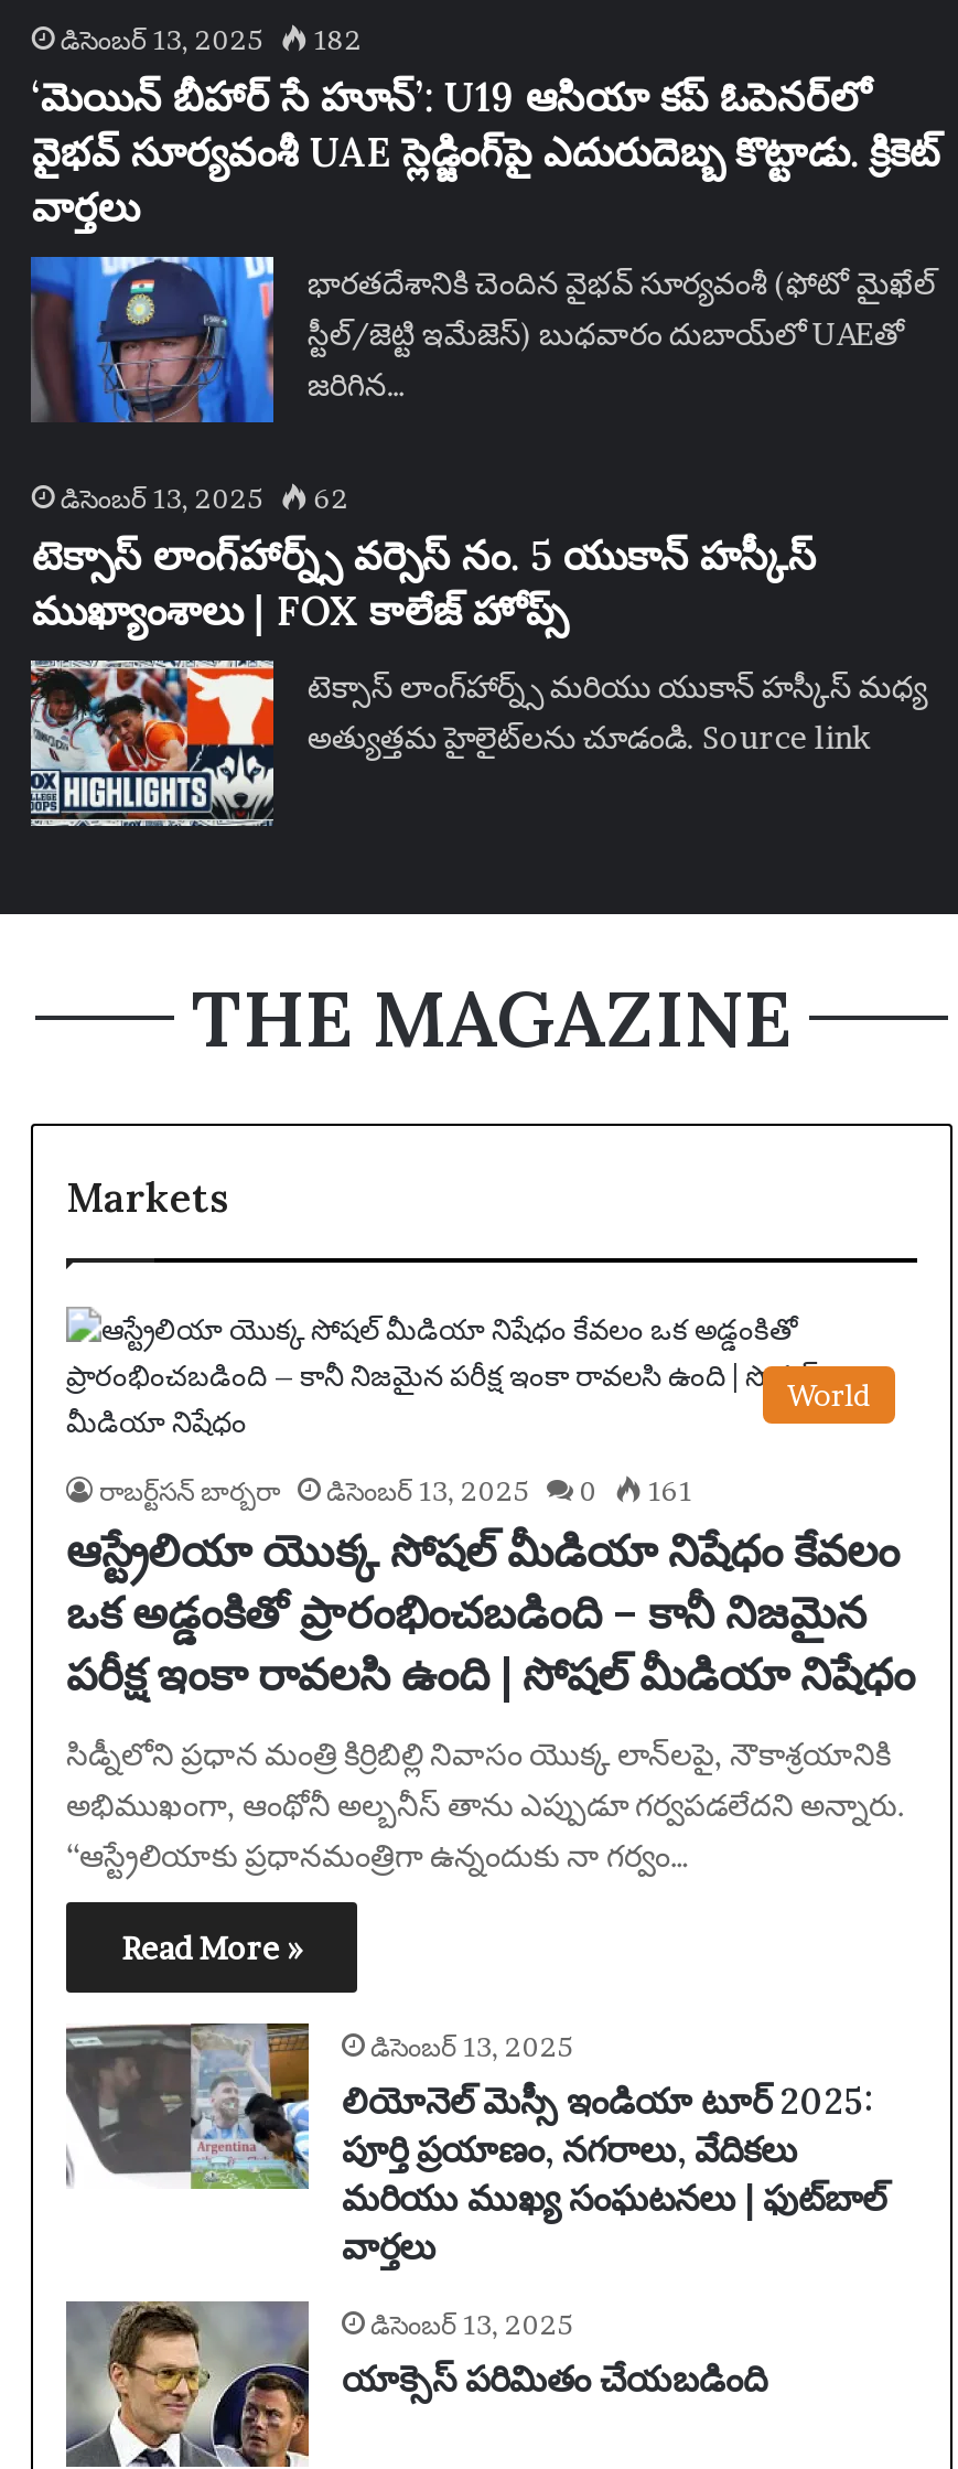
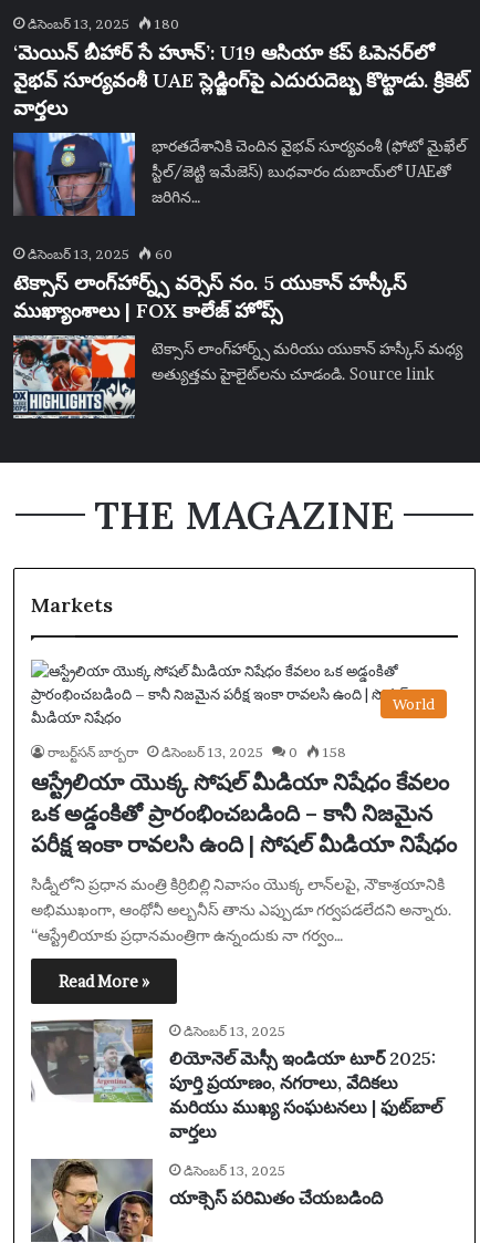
[60,22,362,56] డిసెంబర్ 13, 2025 182 -> [28,15,180,32] డిసెంబర్ 13, 2025 180
[60,481,349,514] డిసెంబర్ 13, 2025 62 -> [28,245,173,262] డిసెంబర్ 13, 2025 60
[99,1474,692,1507] రాబర్ట్‌సన్ బార్బరా డిసెంబర్ 13, 2025 0 161 -> [48,743,346,760] రాబర్ట్‌సన్ బార్బరా డిసెంబర్ 13, 2025 0 158

